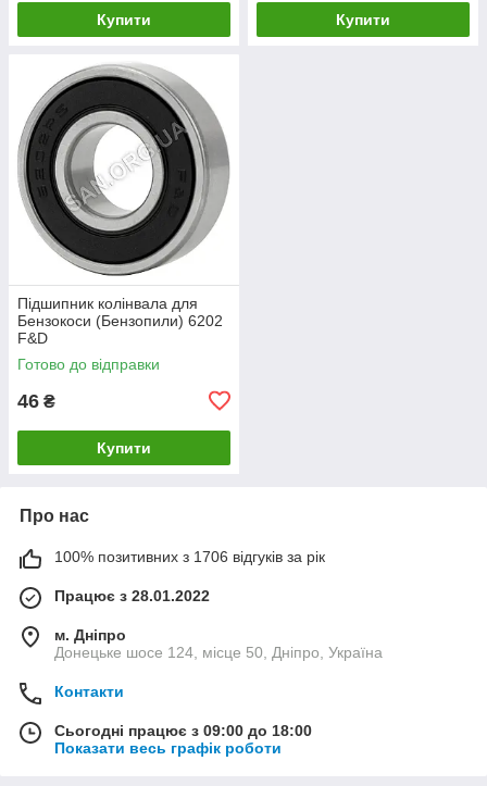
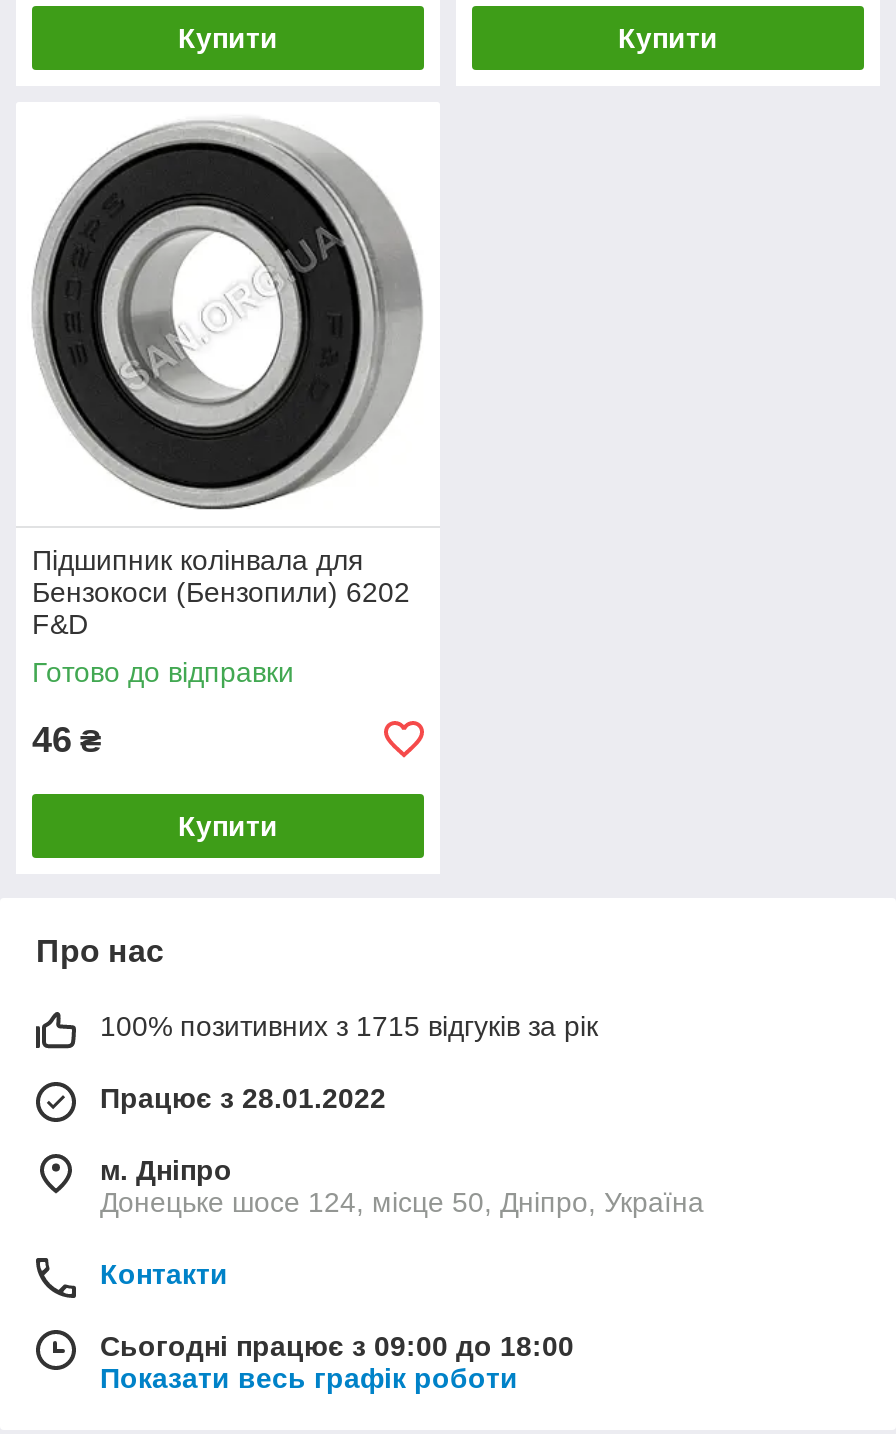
[54,548,325,565] 100% позитивних з 1706 відгуків за рік -> [100,1010,598,1042] 100% позитивних з 1715 відгуків за рік

